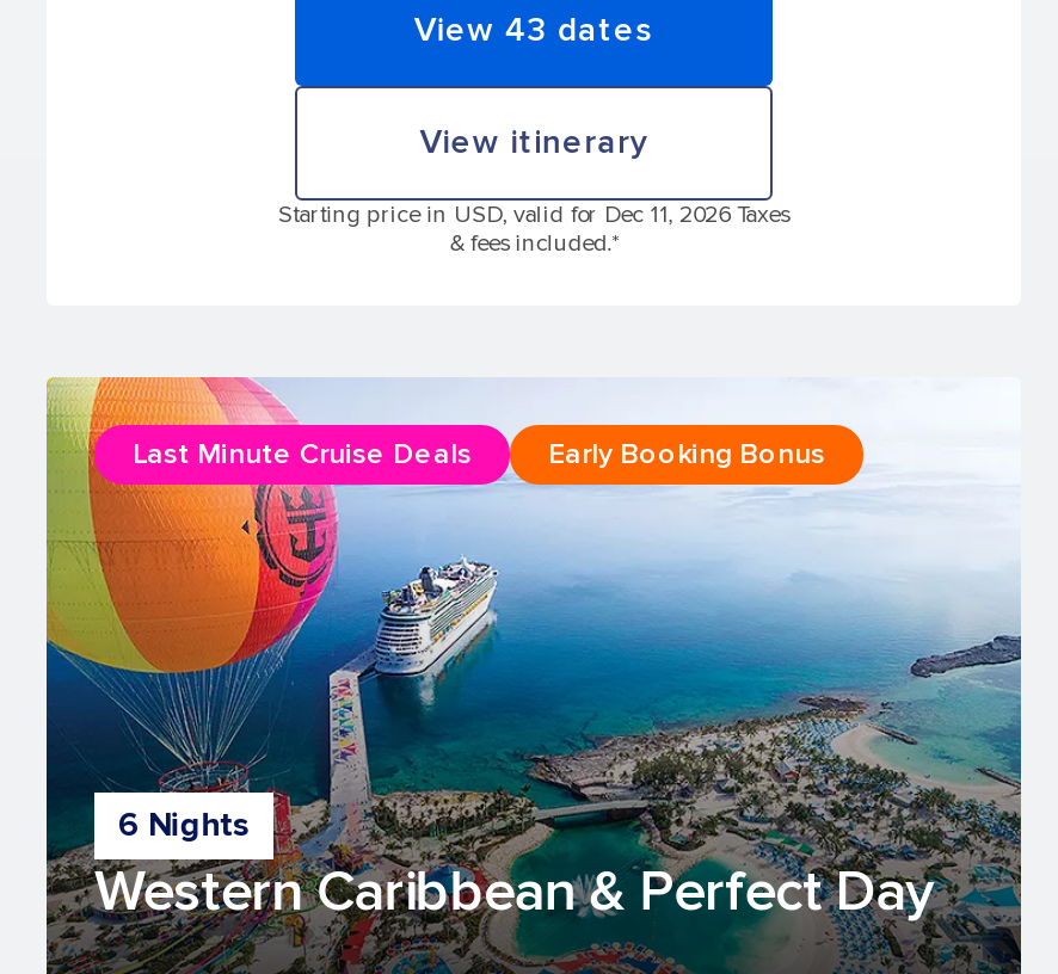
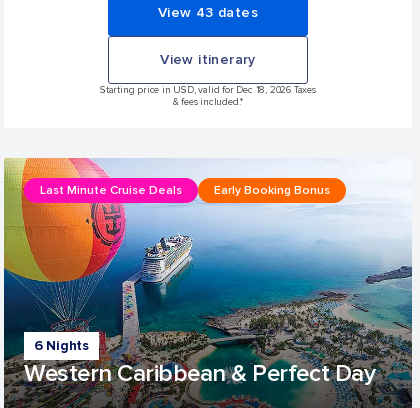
[278,200,789,228] Starting price in USD, valid for Dec 11, 2026 Taxes -> [100,84,316,96] Starting price in USD, valid for Dec 18, 2026 Taxes

